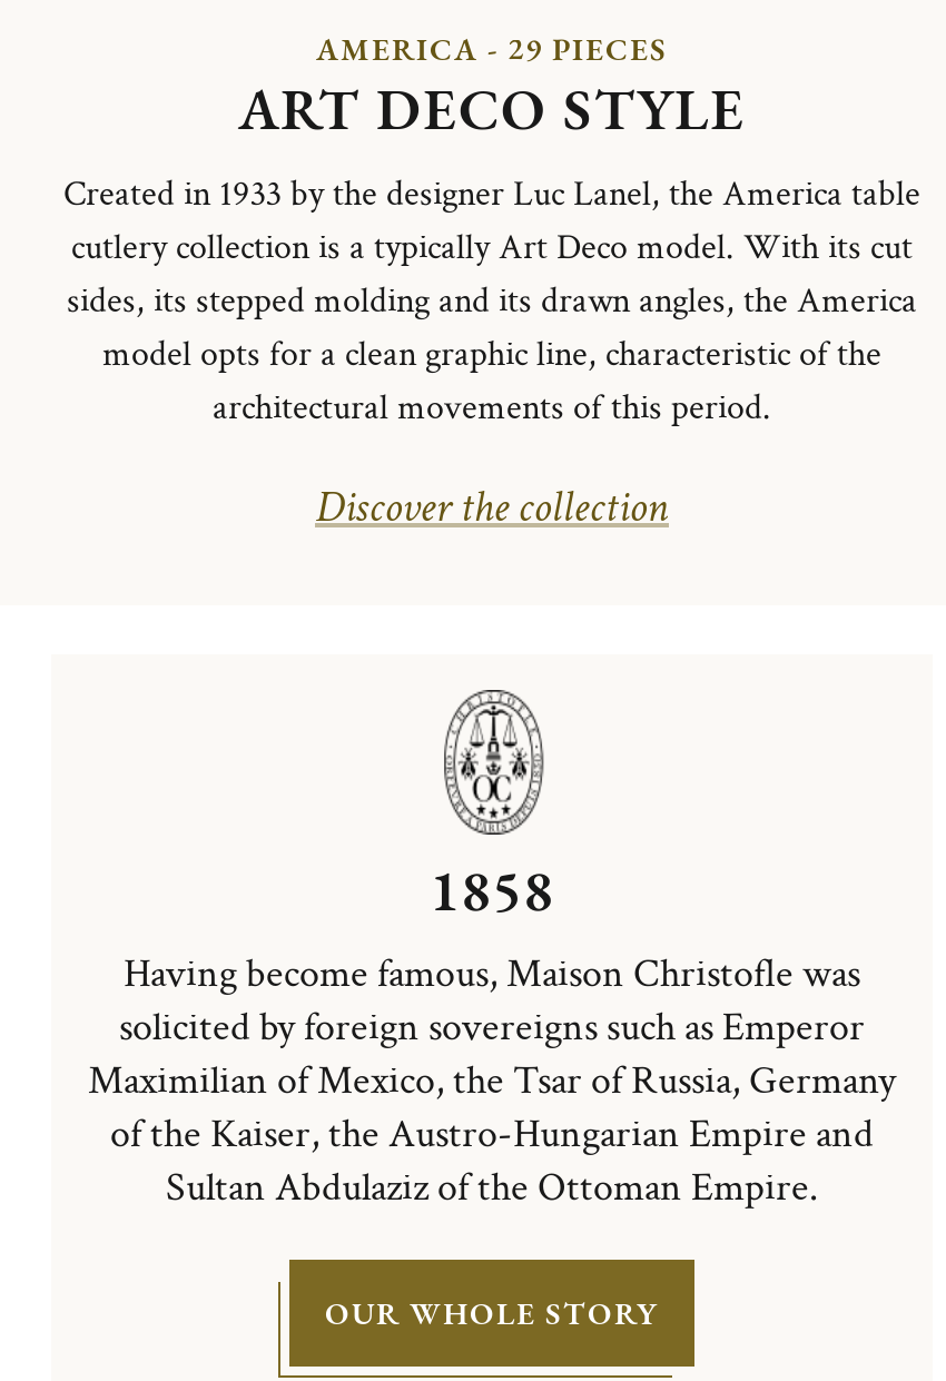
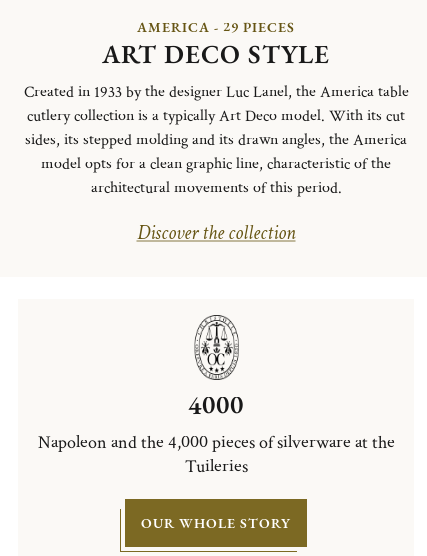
[88,852,896,1212] 1858 | Having become famous, Maison Christofle was | solicited by foreign sovereigns such as Emperor | Maximilian of Mexico, the Tsar of Russia, Germany | of the Kaiser, the Austro-Hungarian Empire and | Sultan Abdulaziz of the Ottoman Empire. -> [37,388,394,478] 4000 | Napoleon and the 4,000 pieces of silverware at the | Tuileries

